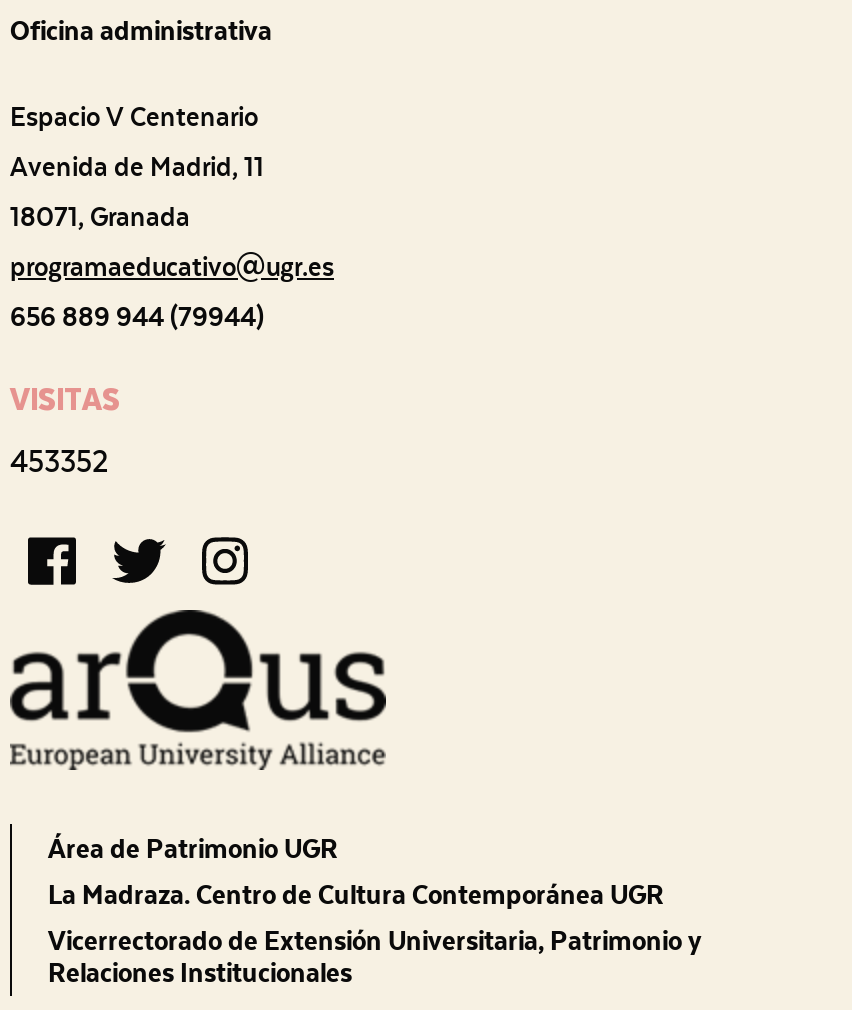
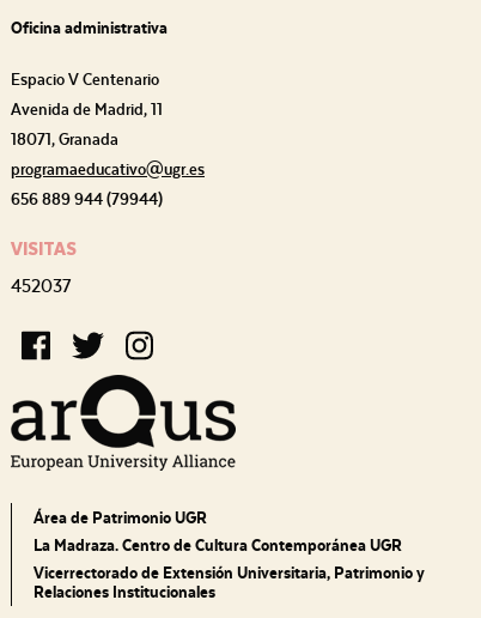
[10,442,108,480] 453352 -> [11,274,71,297] 452037

